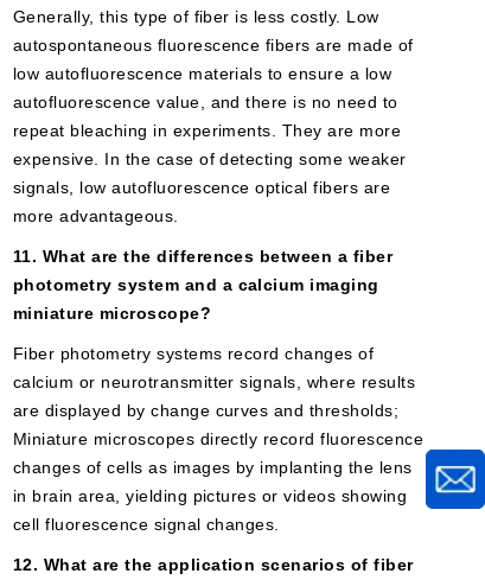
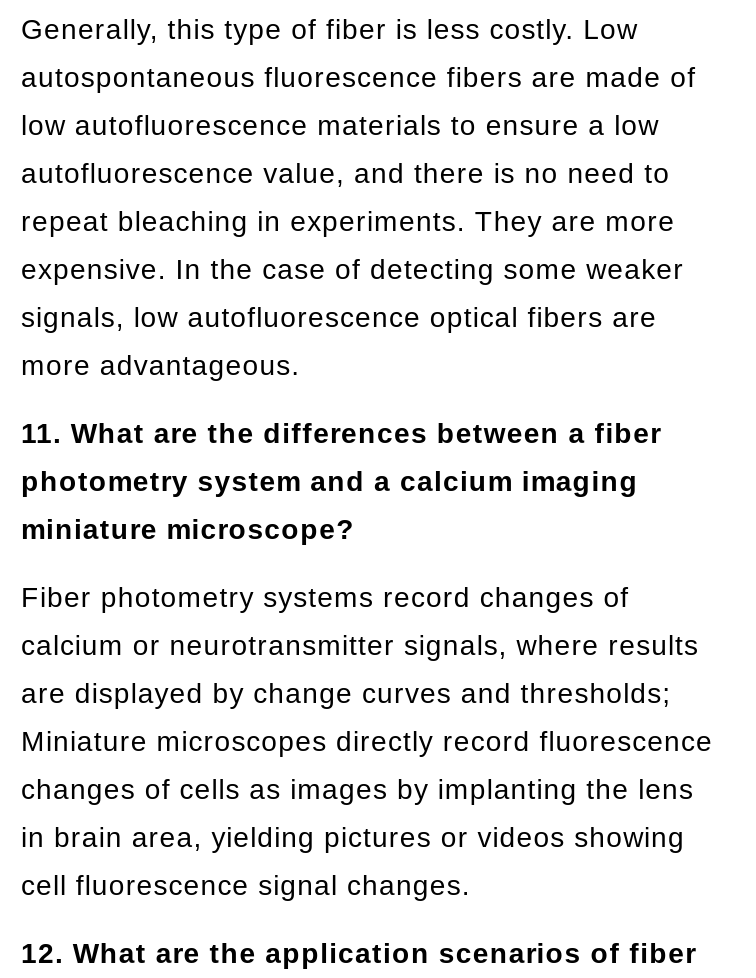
[425,448,481,510] [image] -> none

